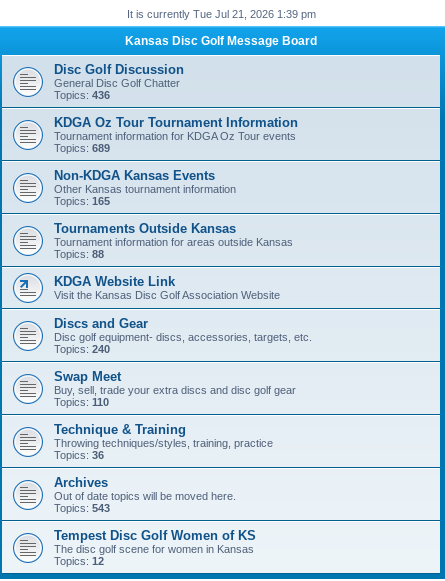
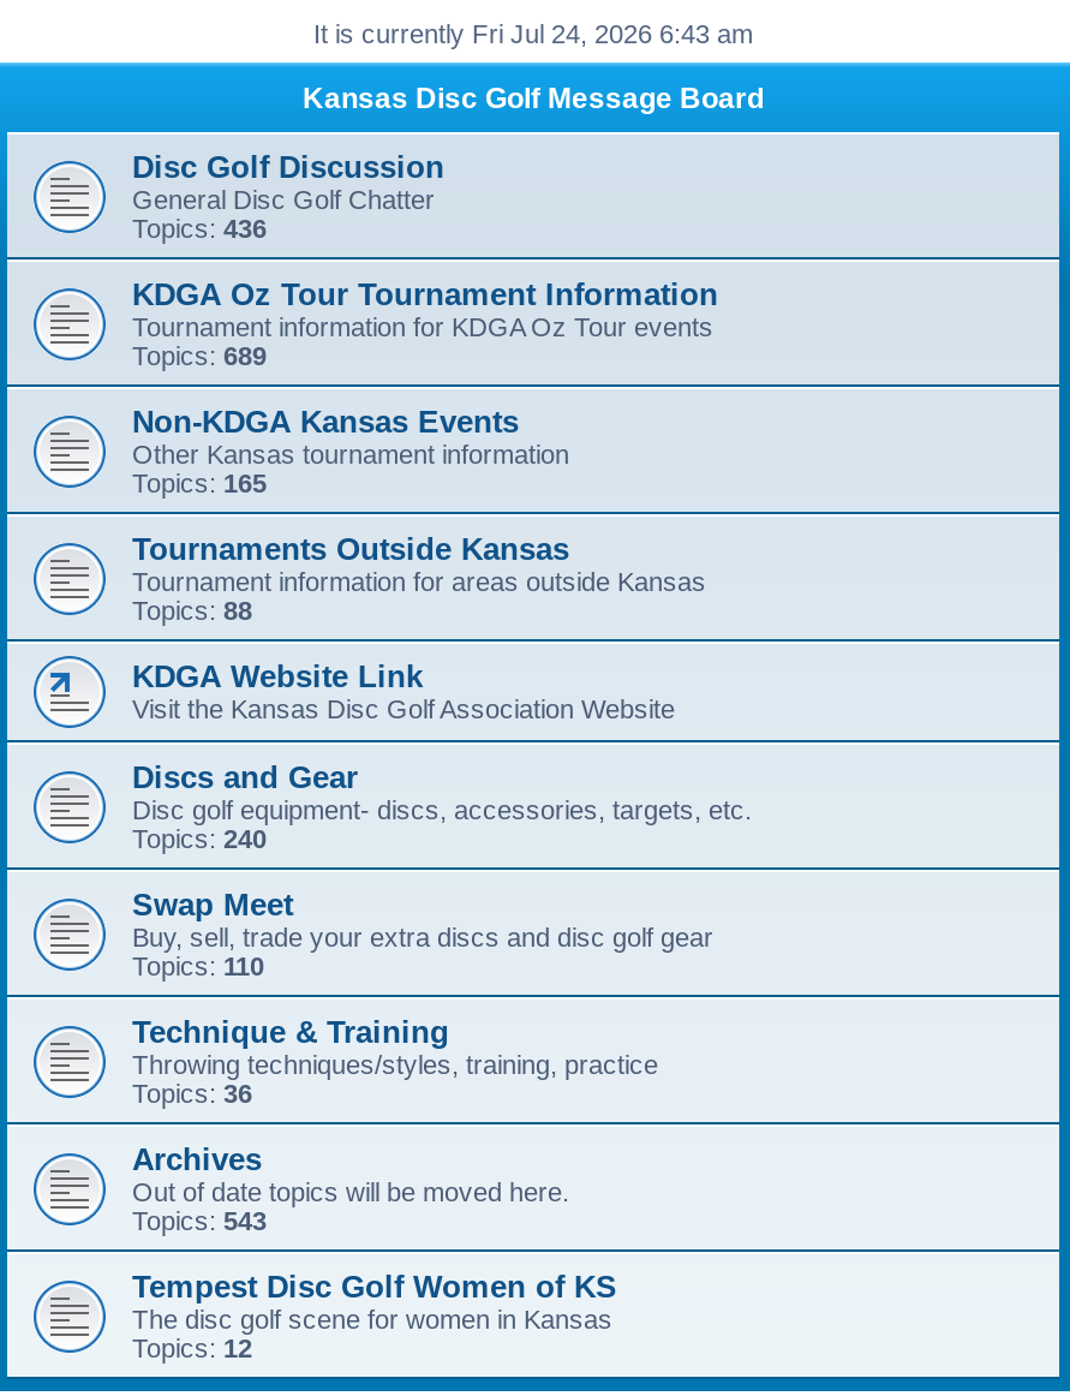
[126,8,315,20] It is currently Tue Jul 21, 2026 1:39 pm -> [313,19,753,48] It is currently Fri Jul 24, 2026 6:43 am

